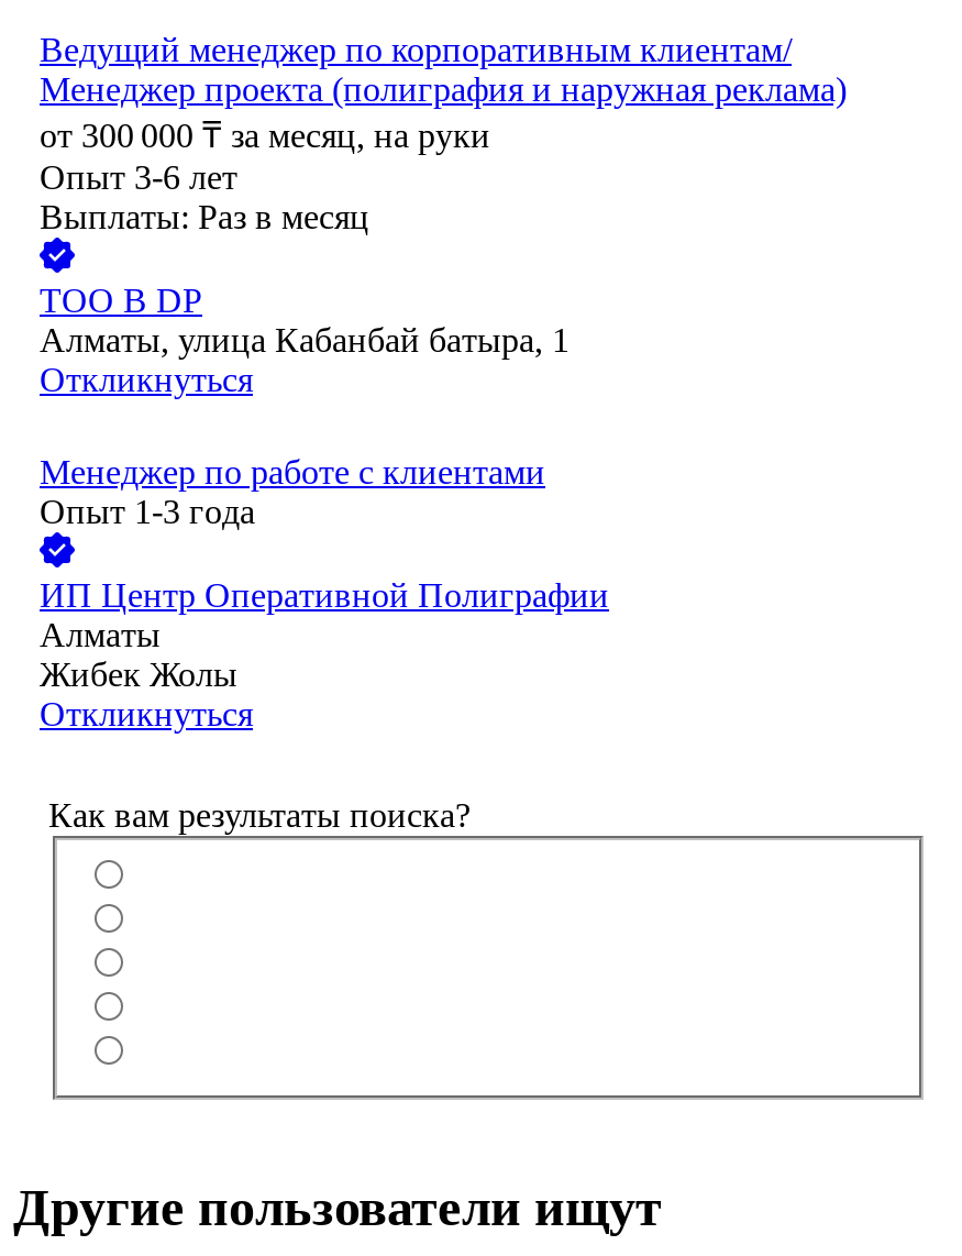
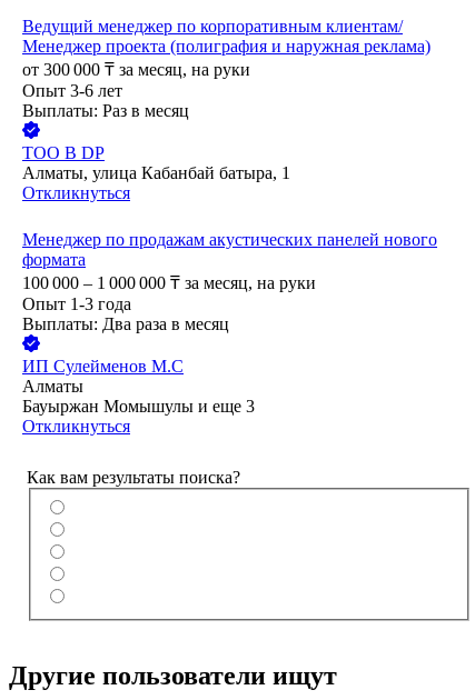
[40,454,545,492] Менеджер по работе с клиентами -> [22,231,437,293] Менеджер по продажам акустических панелей нового | формата | 100 000 – 1 000 000 ₸ за месяц, на руки
[40,577,609,615] ИП Центр Оперативной Полиграфии -> [22,315,229,376] Выплаты: Два раза в месяц | ИП Сулейменов М.С
[40,657,237,694] Жибек Жолы -> [22,397,255,416] Бауыржан Момышулы и еще 3

